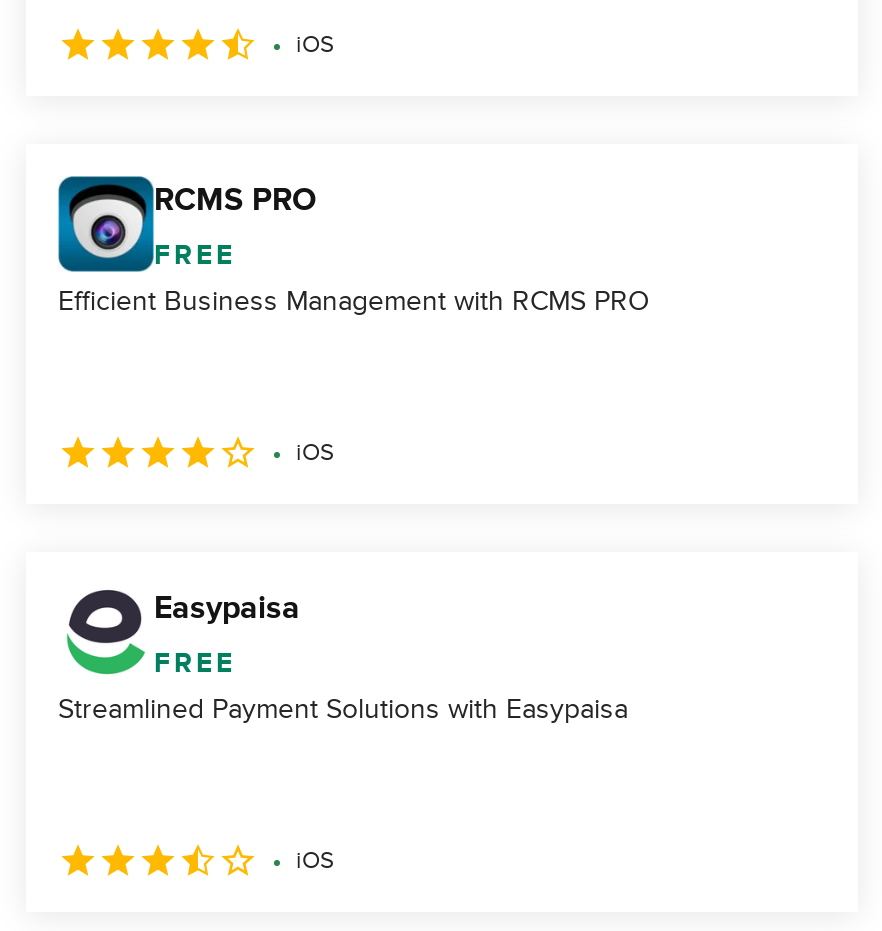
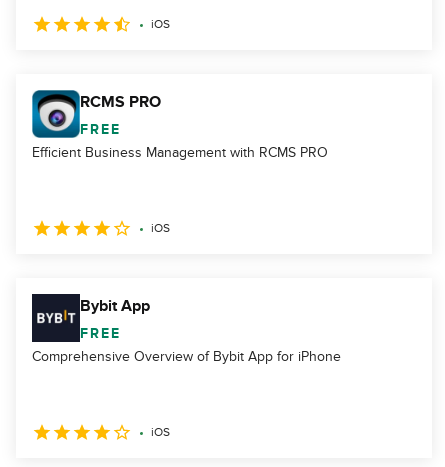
[58,584,300,678] [image] | Easypaisa -> [31,293,150,341] [image] | Bybit App
[58,692,628,726] Streamlined Payment Solutions with Easypaisa -> [32,348,341,365] Comprehensive Overview of Bybit App for iPhone

